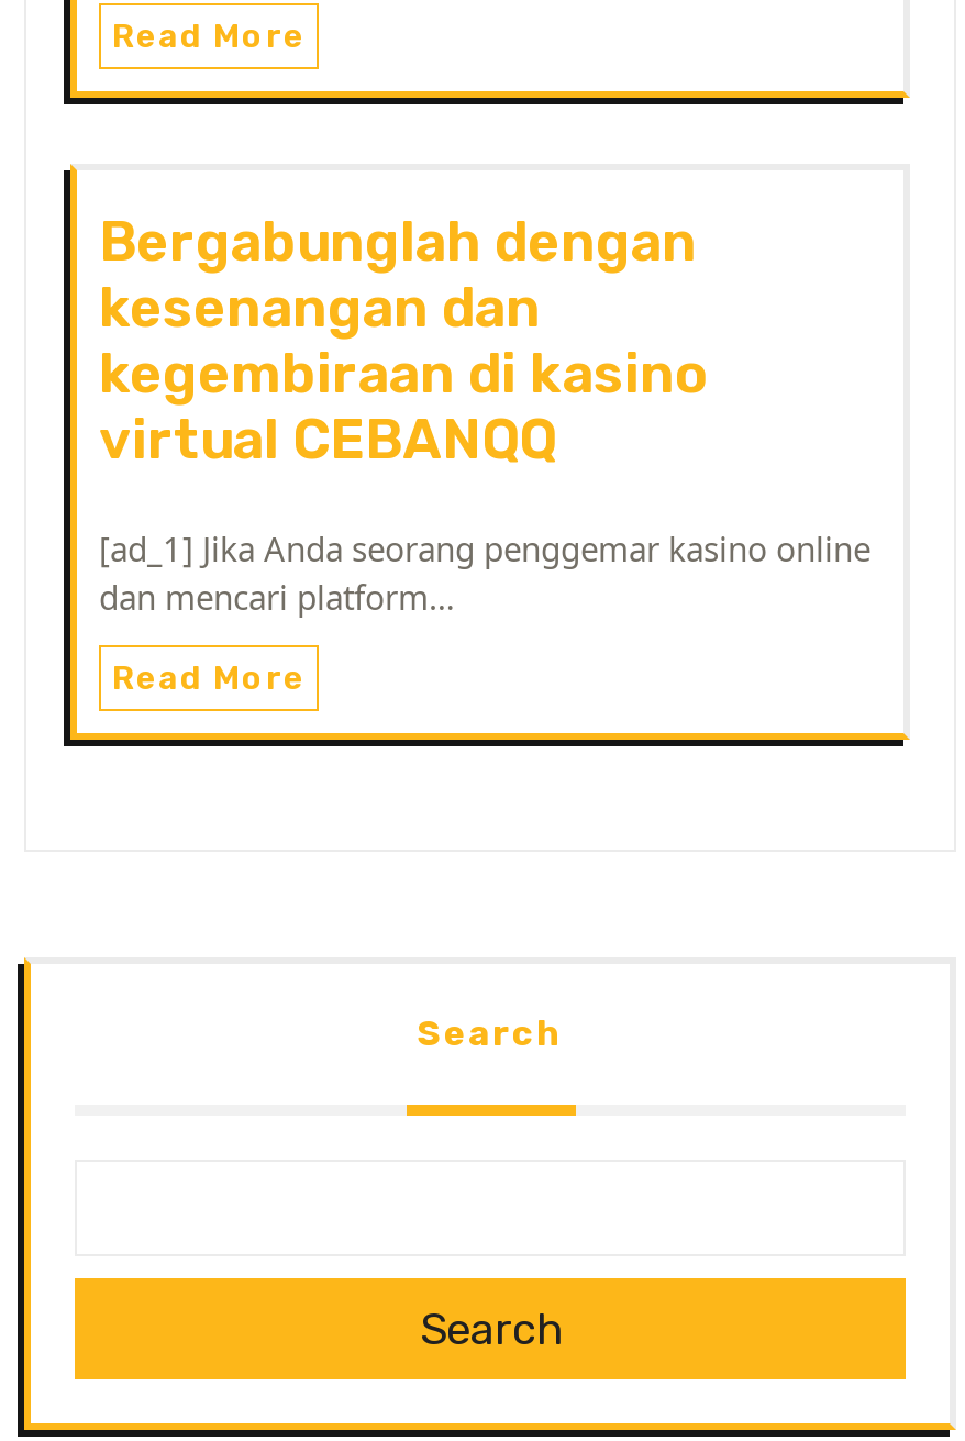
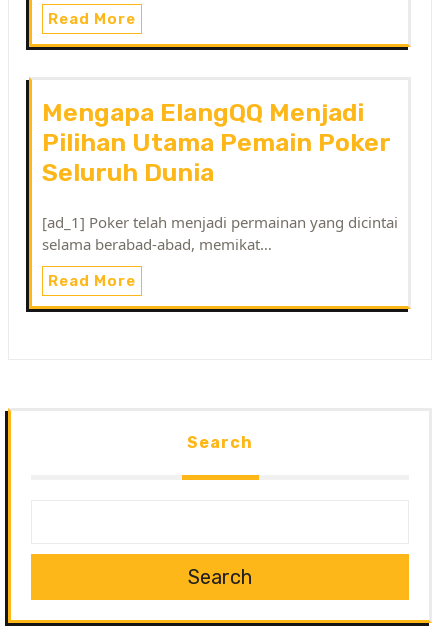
[99,210,708,472] Bergabunglah dengan | kesenangan dan | kegembiraan di kasino | virtual CEBANQQ -> [42,98,390,187] Mengapa ElangQQ Menjadi | Pilihan Utama Pemain Poker | Seluruh Dunia
[99,527,870,619] [ad_1] Jika Anda seorang penggemar kasino online | dan mencari platform… -> [42,212,398,254] [ad_1] Poker telah menjadi permainan yang dicintai | selama berabad-abad, memikat…

